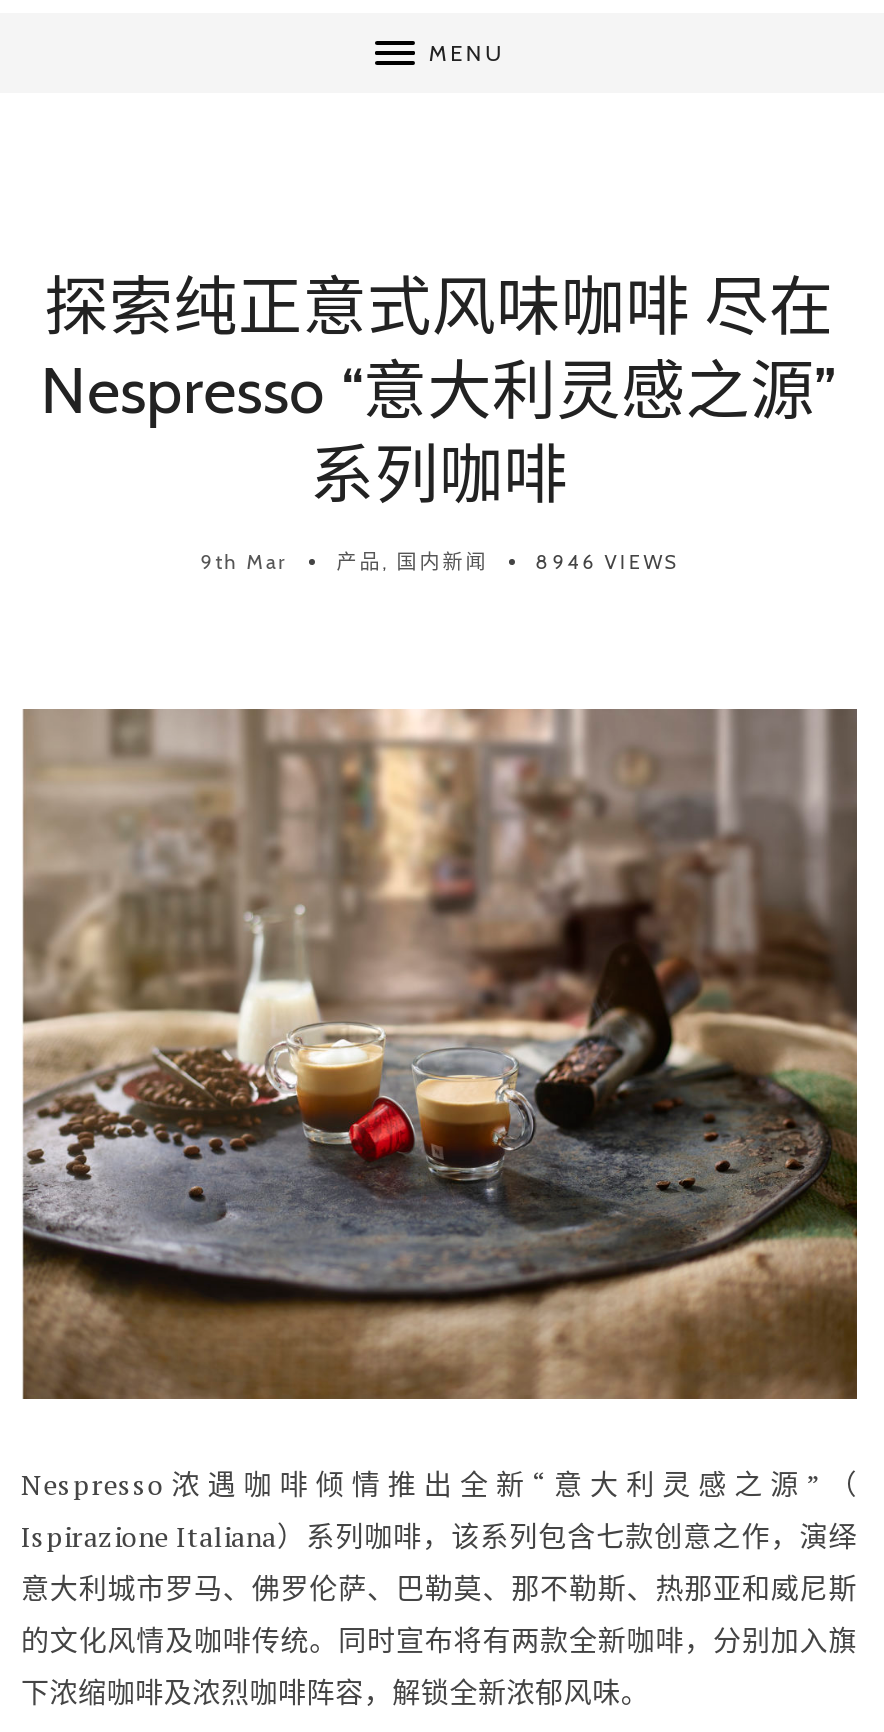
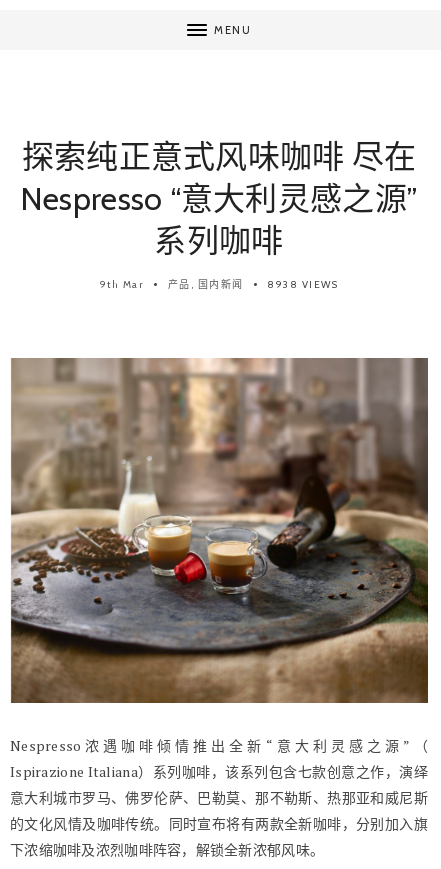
[201,549,677,575] 9th Mar 产品,国内新闻 8946 VIEWS -> [100,278,338,291] 9th Mar 产品,国内新闻 8938 VIEWS

